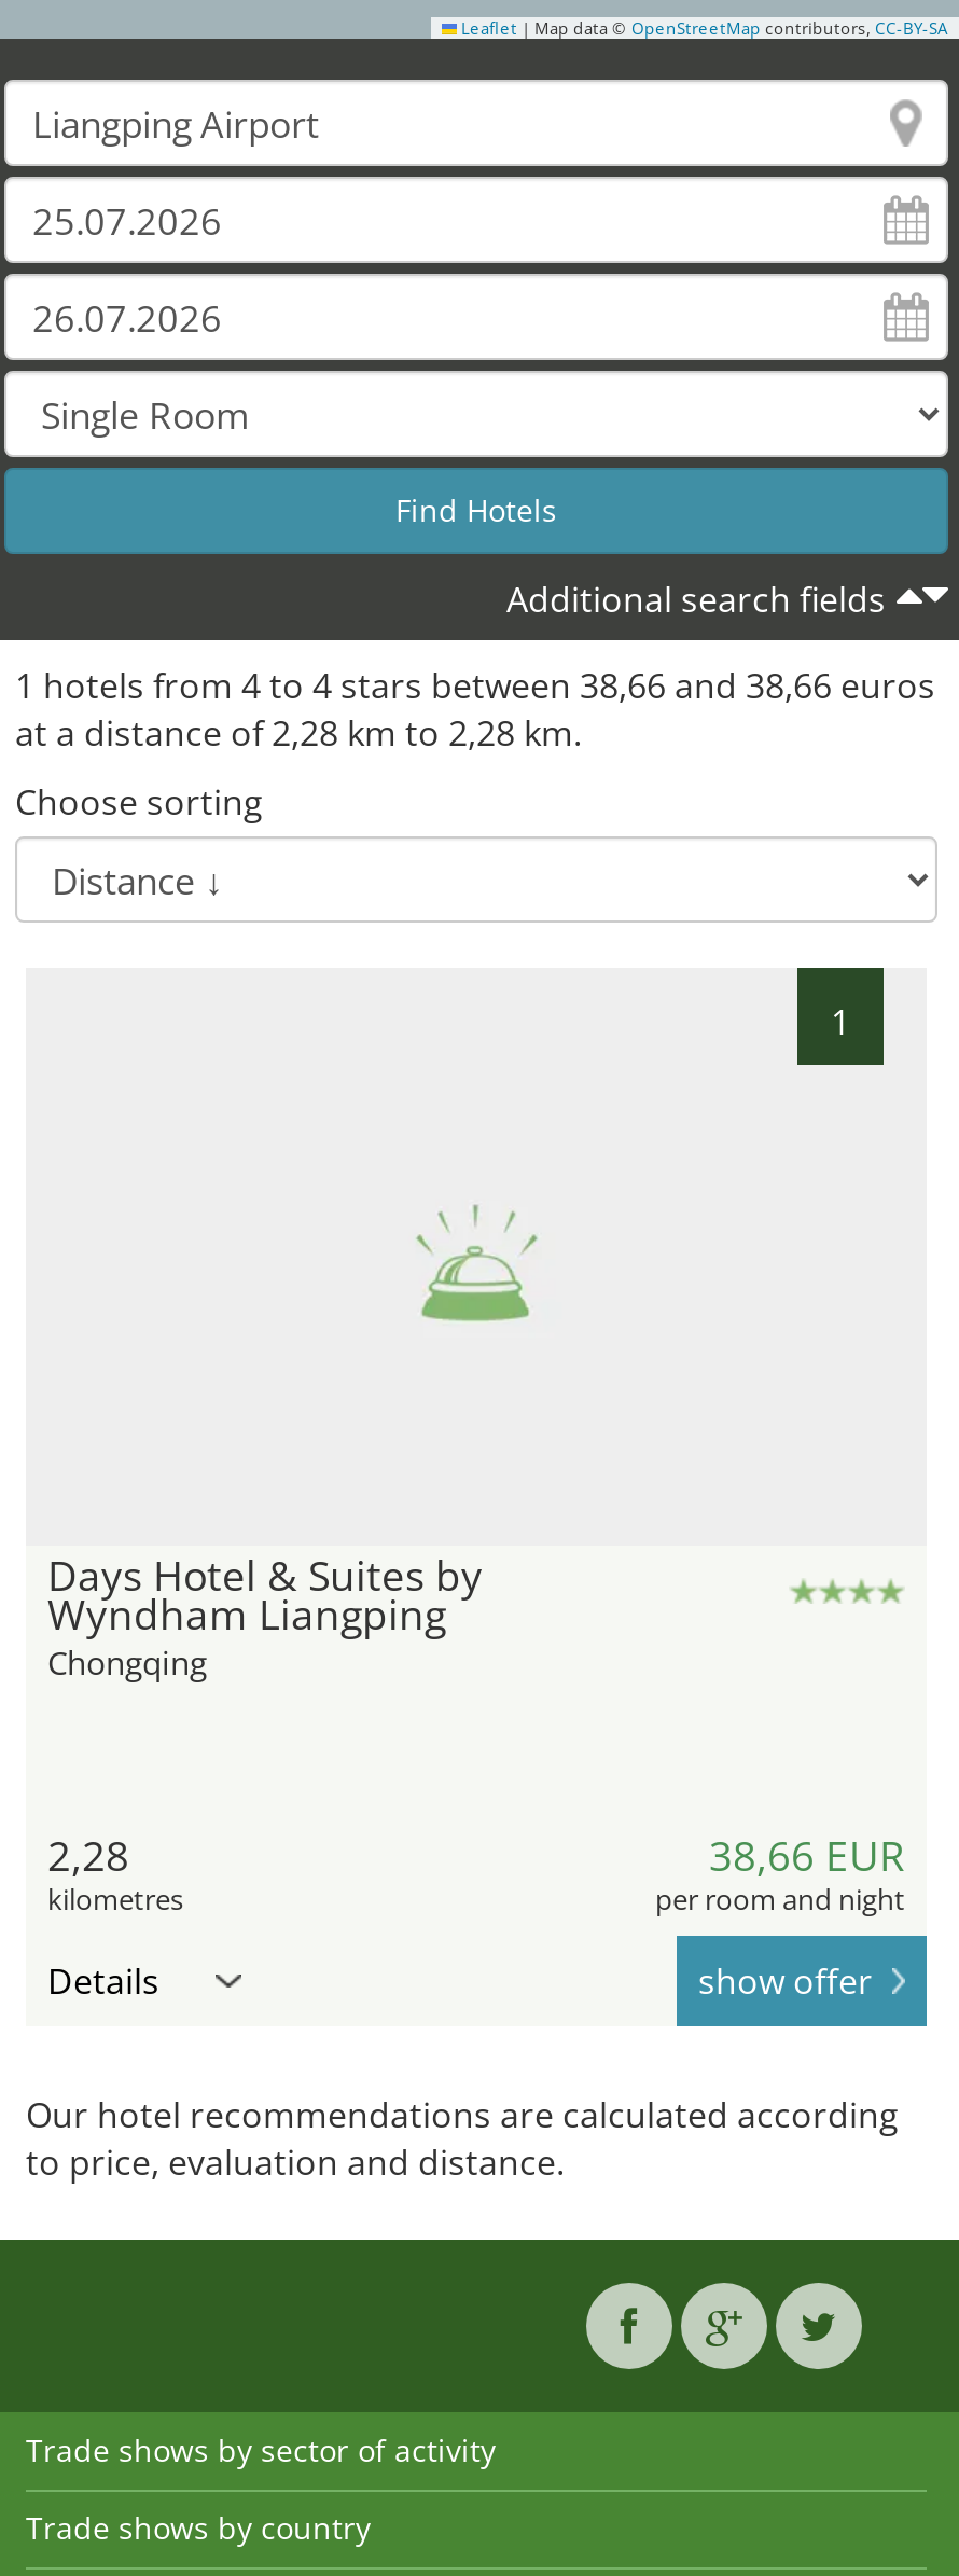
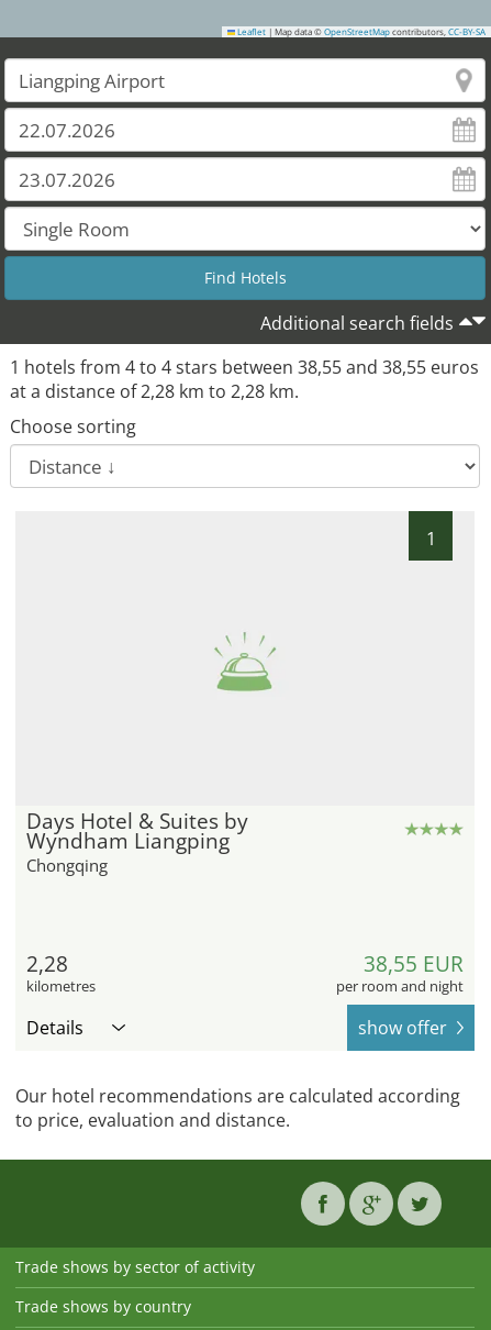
[15,662,935,709] 1 hotels from 4 to 4 stars between 38,66 and 38,66 euros -> [10,355,479,379] 1 hotels from 4 to 4 stars between 38,55 and 38,55 euros
[709,1827,905,1883] 38,66 EUR -> [364,949,464,978] 38,55 EUR

